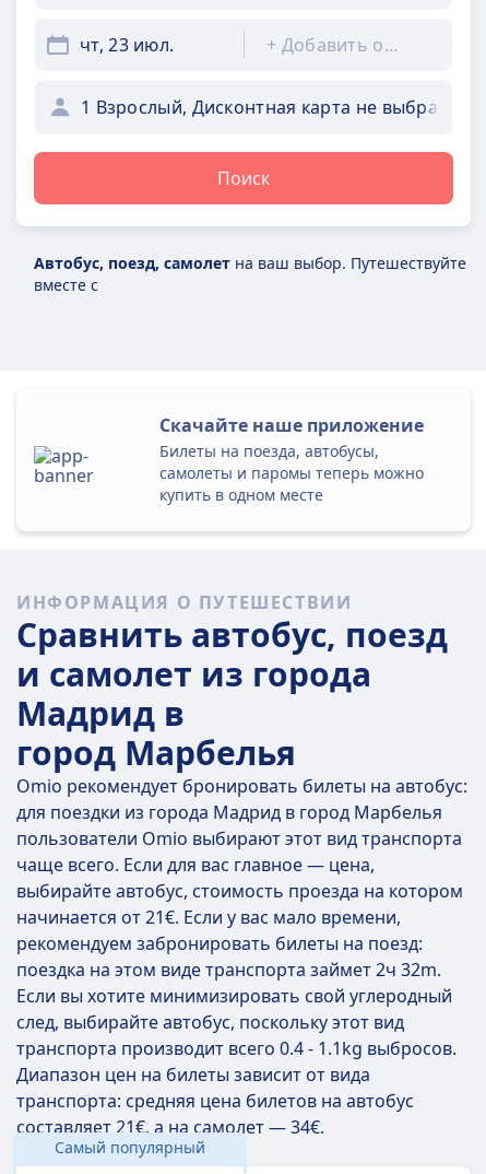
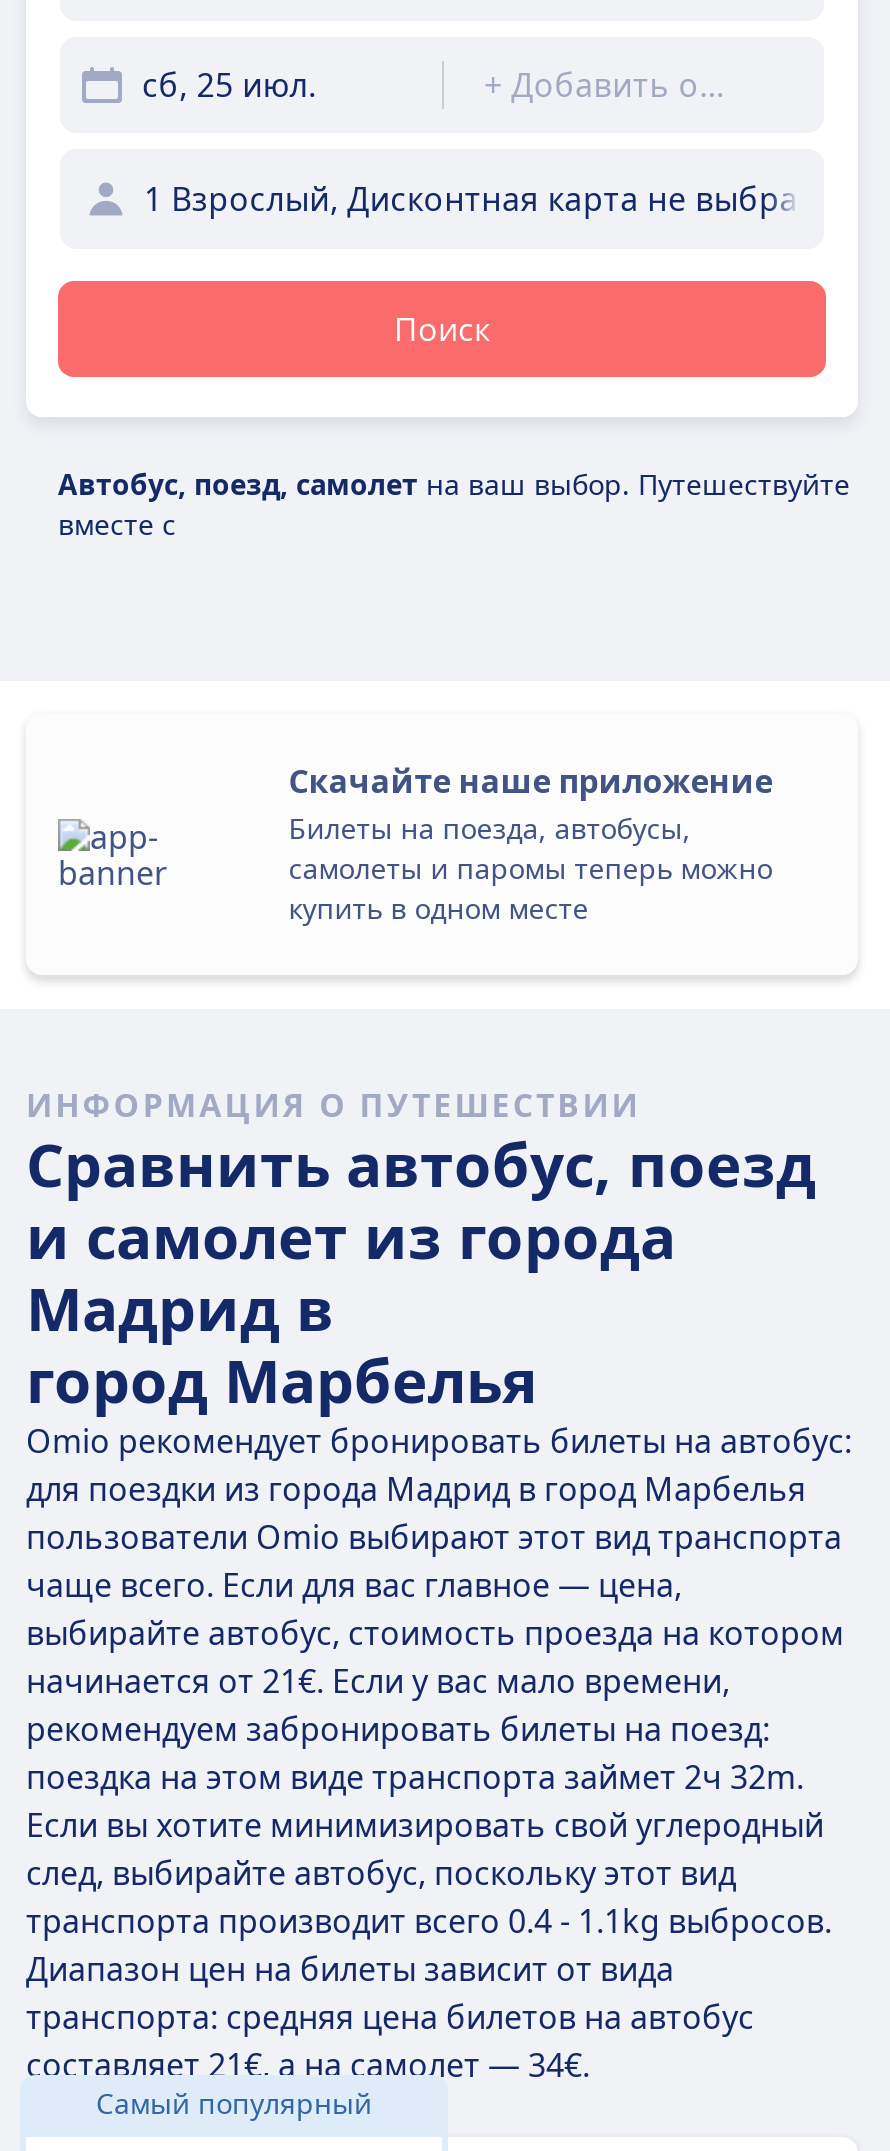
[80,33,174,57] чт, 23 июл. -> [142,63,317,107] сб, 25 июл.

